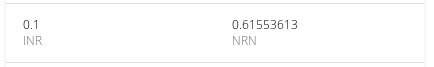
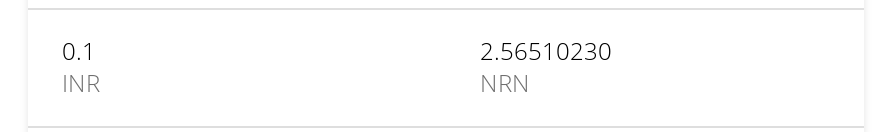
[232,16,298,33] 0.61553613 -> [480,34,612,68] 2.56510230

